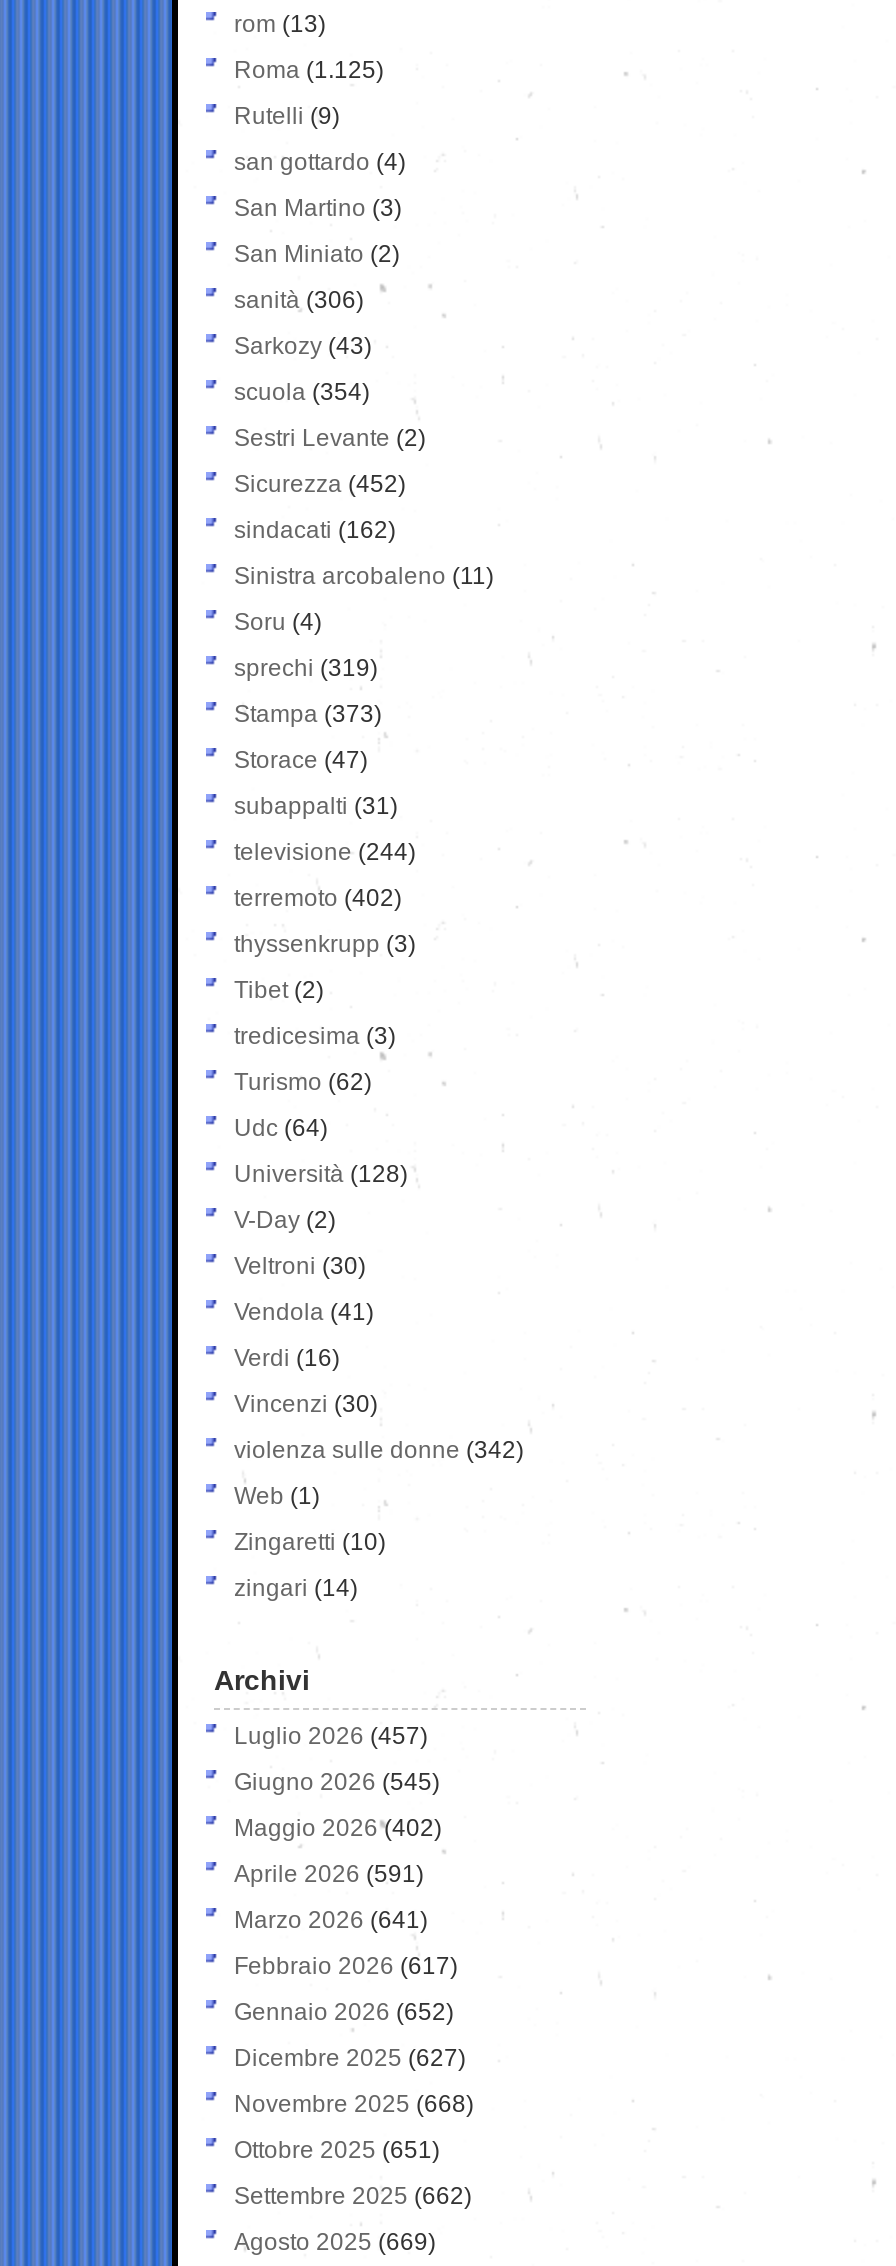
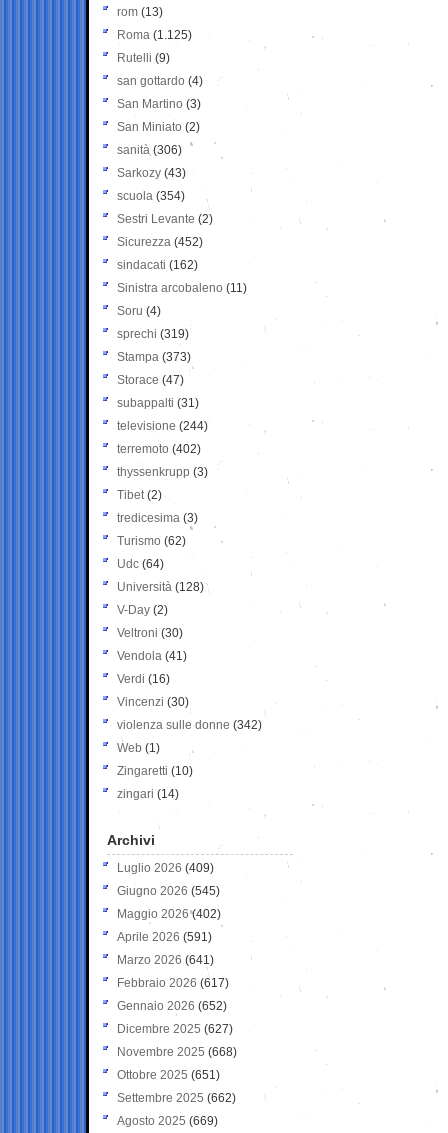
[234,1722,428,1750] Luglio 2026 (457) -> [117,861,214,875] Luglio 2026 (409)

